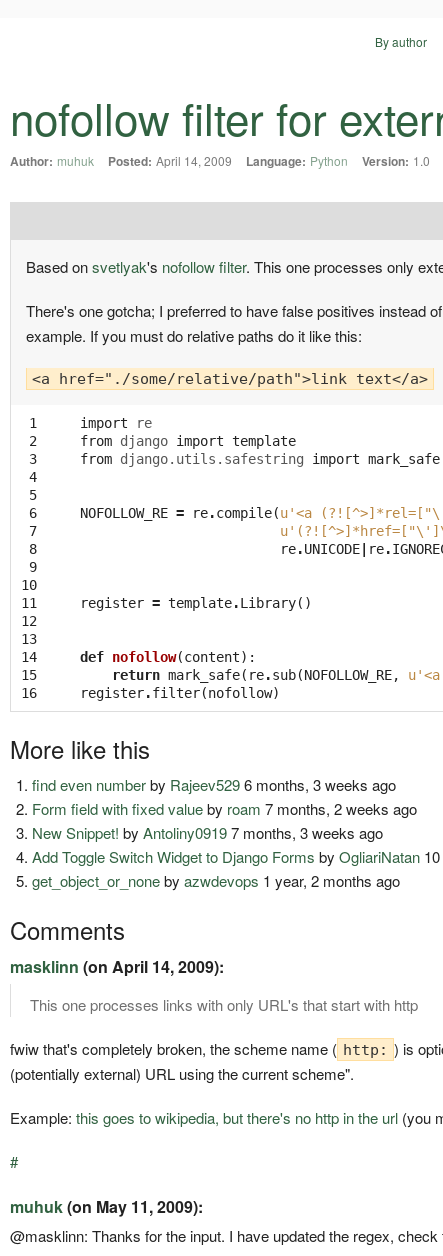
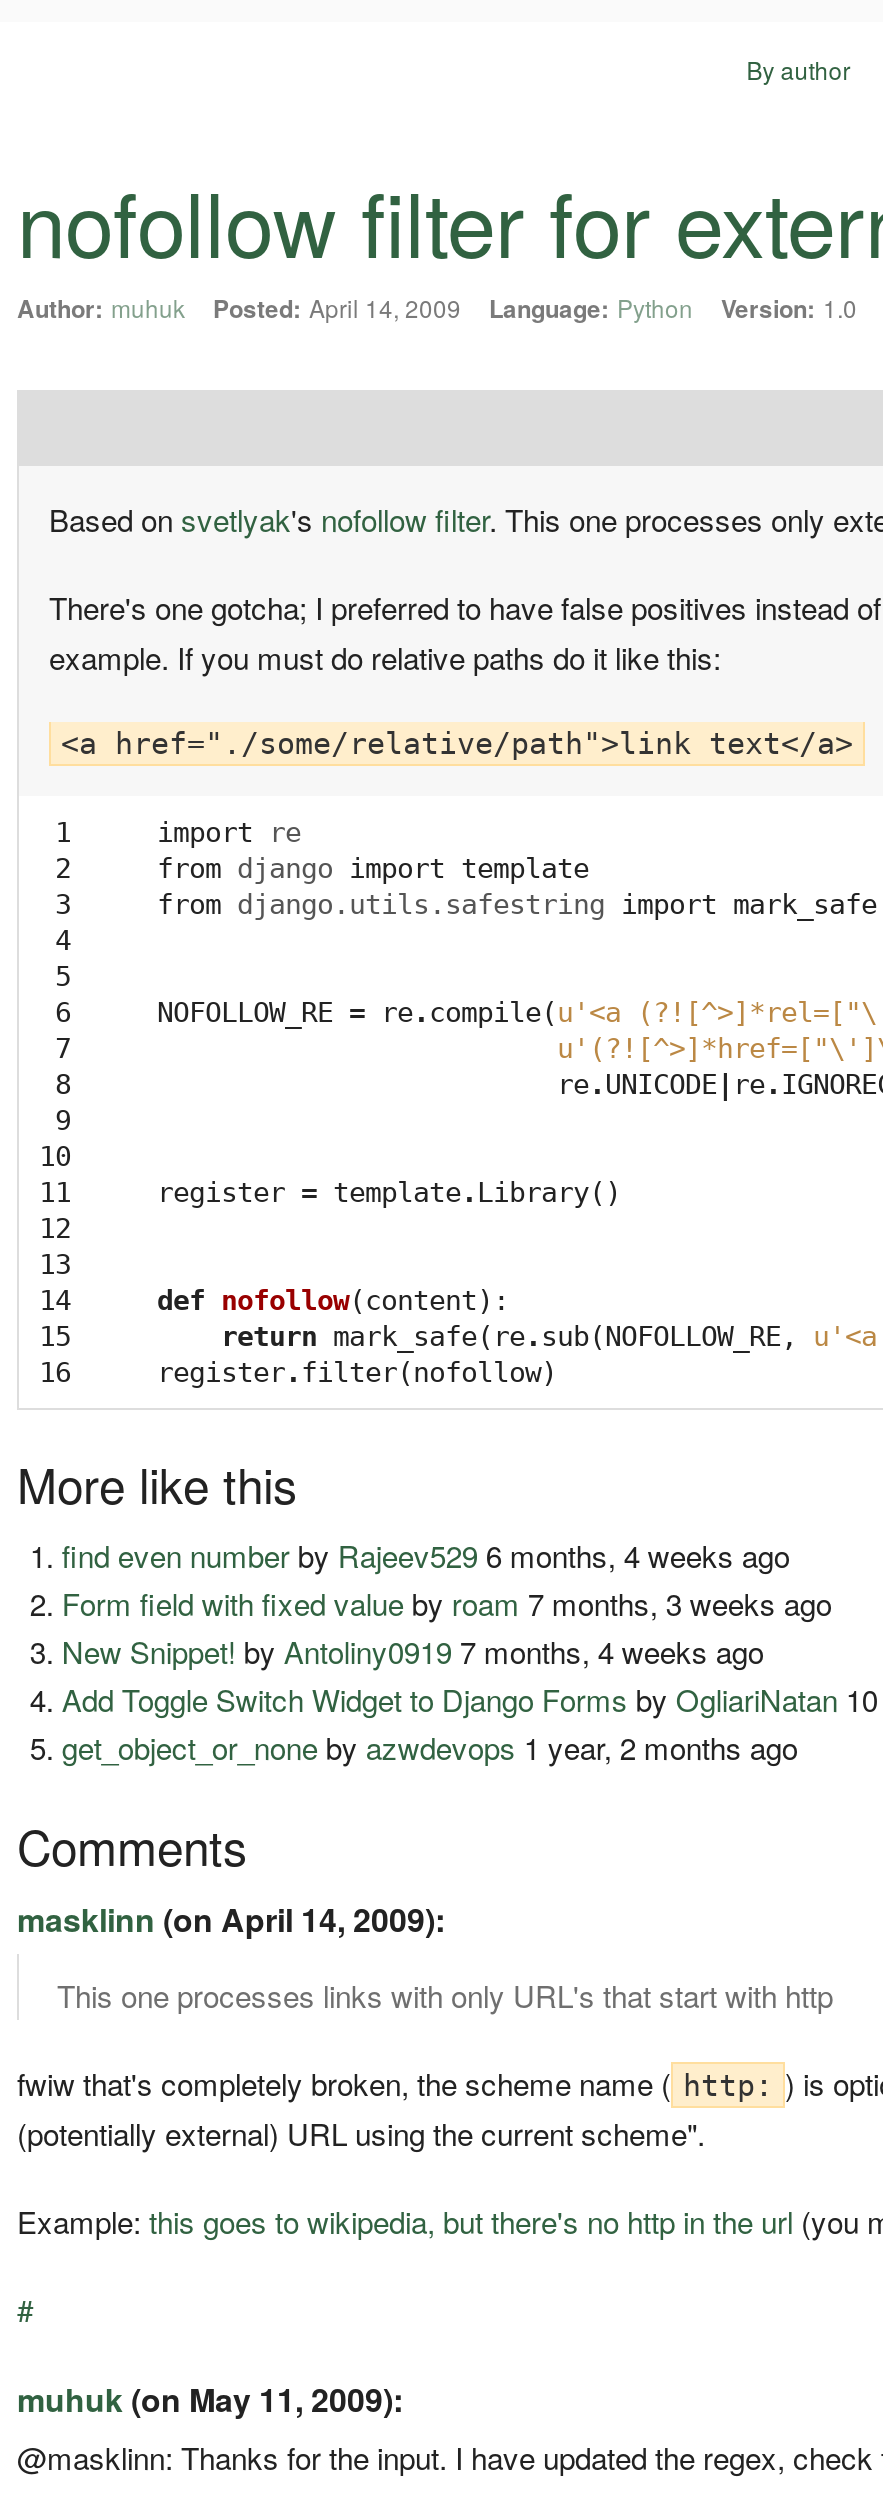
[32,774,396,795] find even number by Rajeev529 6 months, 3 weeks ago -> [62,1534,790,1576] find even number by Rajeev529 6 months, 4 weeks ago
[32,798,417,819] Form field with fixed value by roam 7 months, 2 weeks ago -> [62,1582,832,1624] Form field with fixed value by roam 7 months, 3 weeks ago
[32,822,383,843] New Snippet! by Antoliny0919 7 months, 3 weeks ago -> [62,1630,764,1672] New Snippet! by Antoliny0919 7 months, 4 weeks ago

